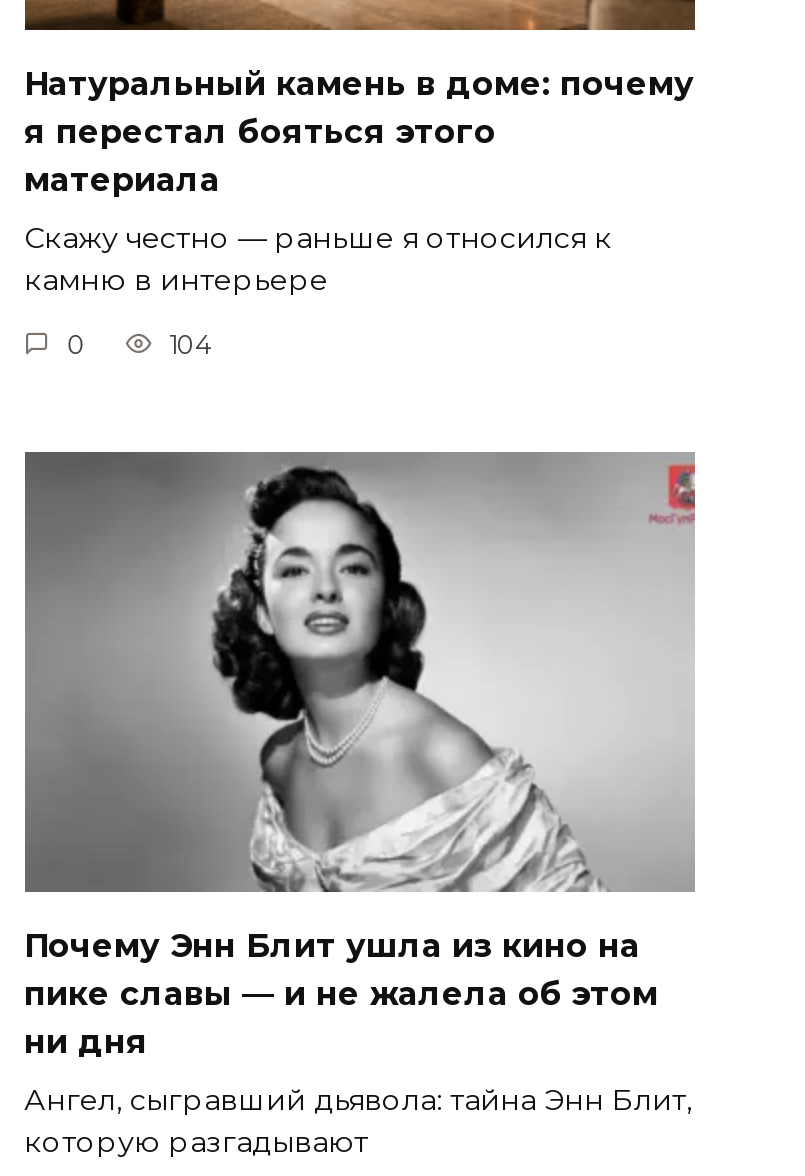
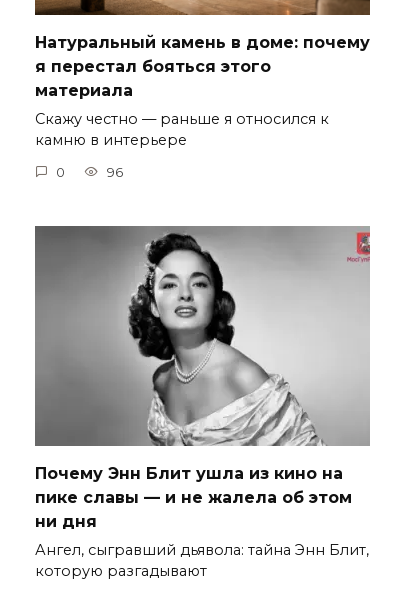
[169,329,211,359] 104 -> [107,165,123,180] 96

